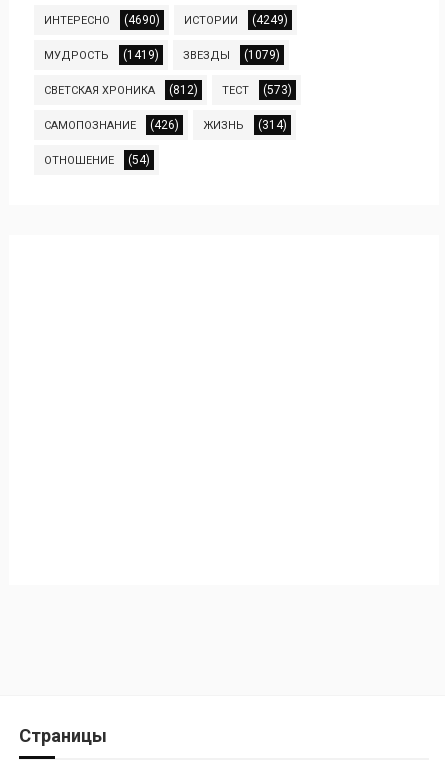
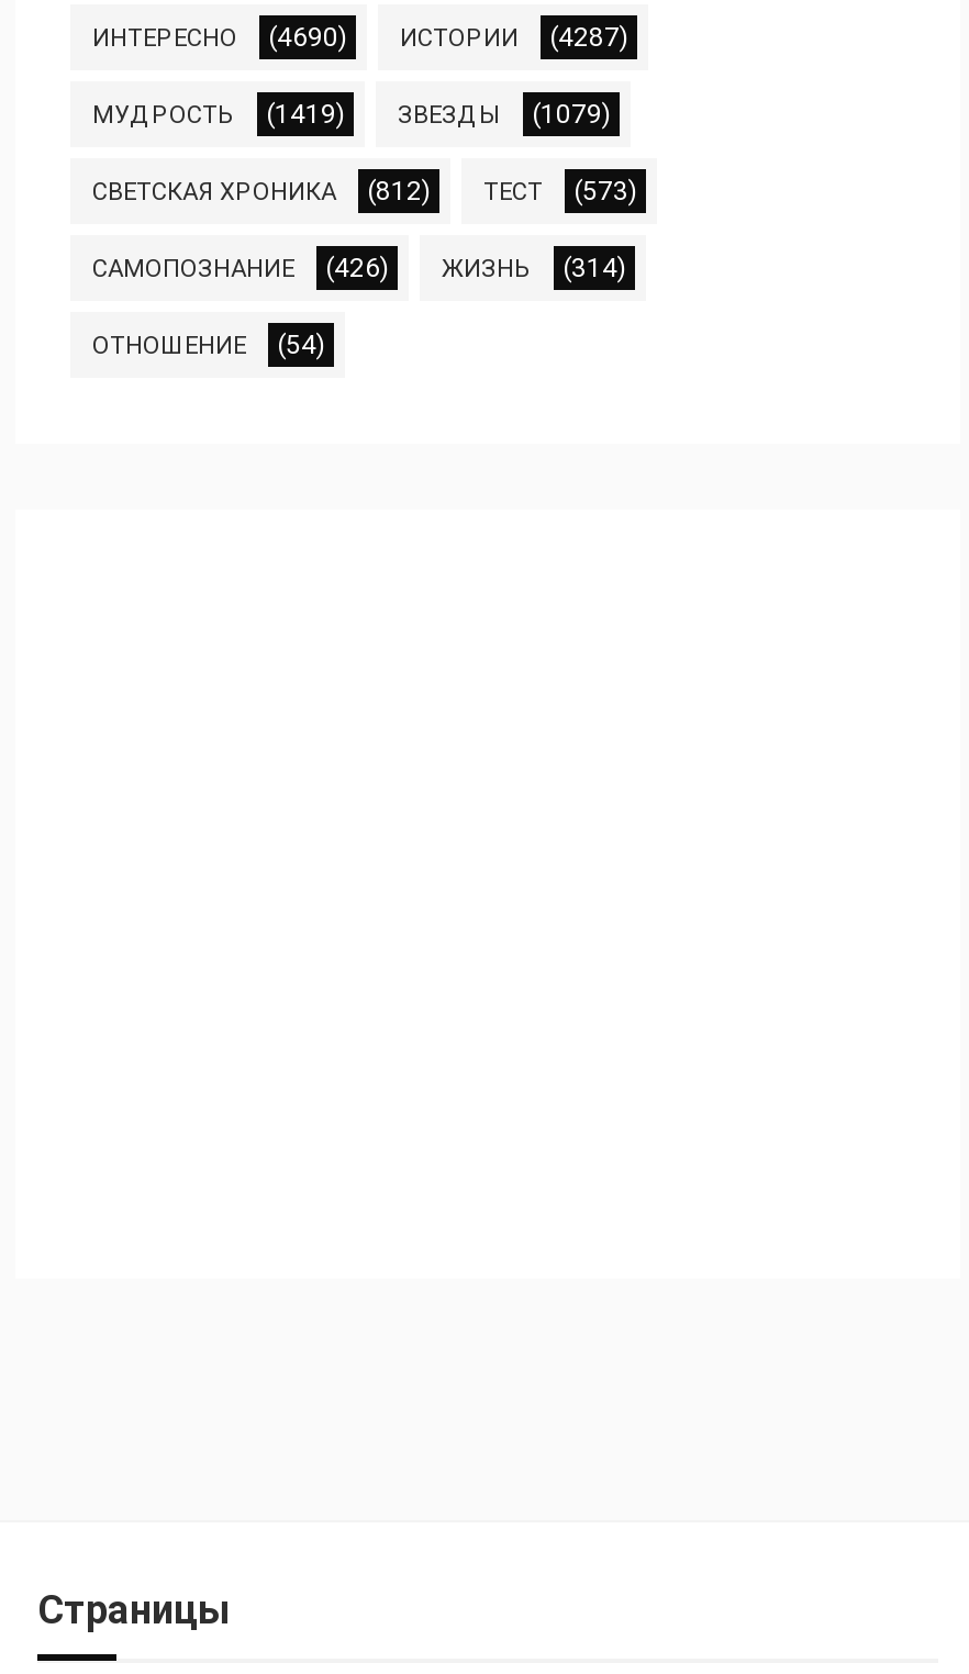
[44,13,288,27] ИНТЕРЕСНО (4690) ИСТОРИИ (4249) -> [92,22,628,53] ИНТЕРЕСНО (4690) ИСТОРИИ (4287)

